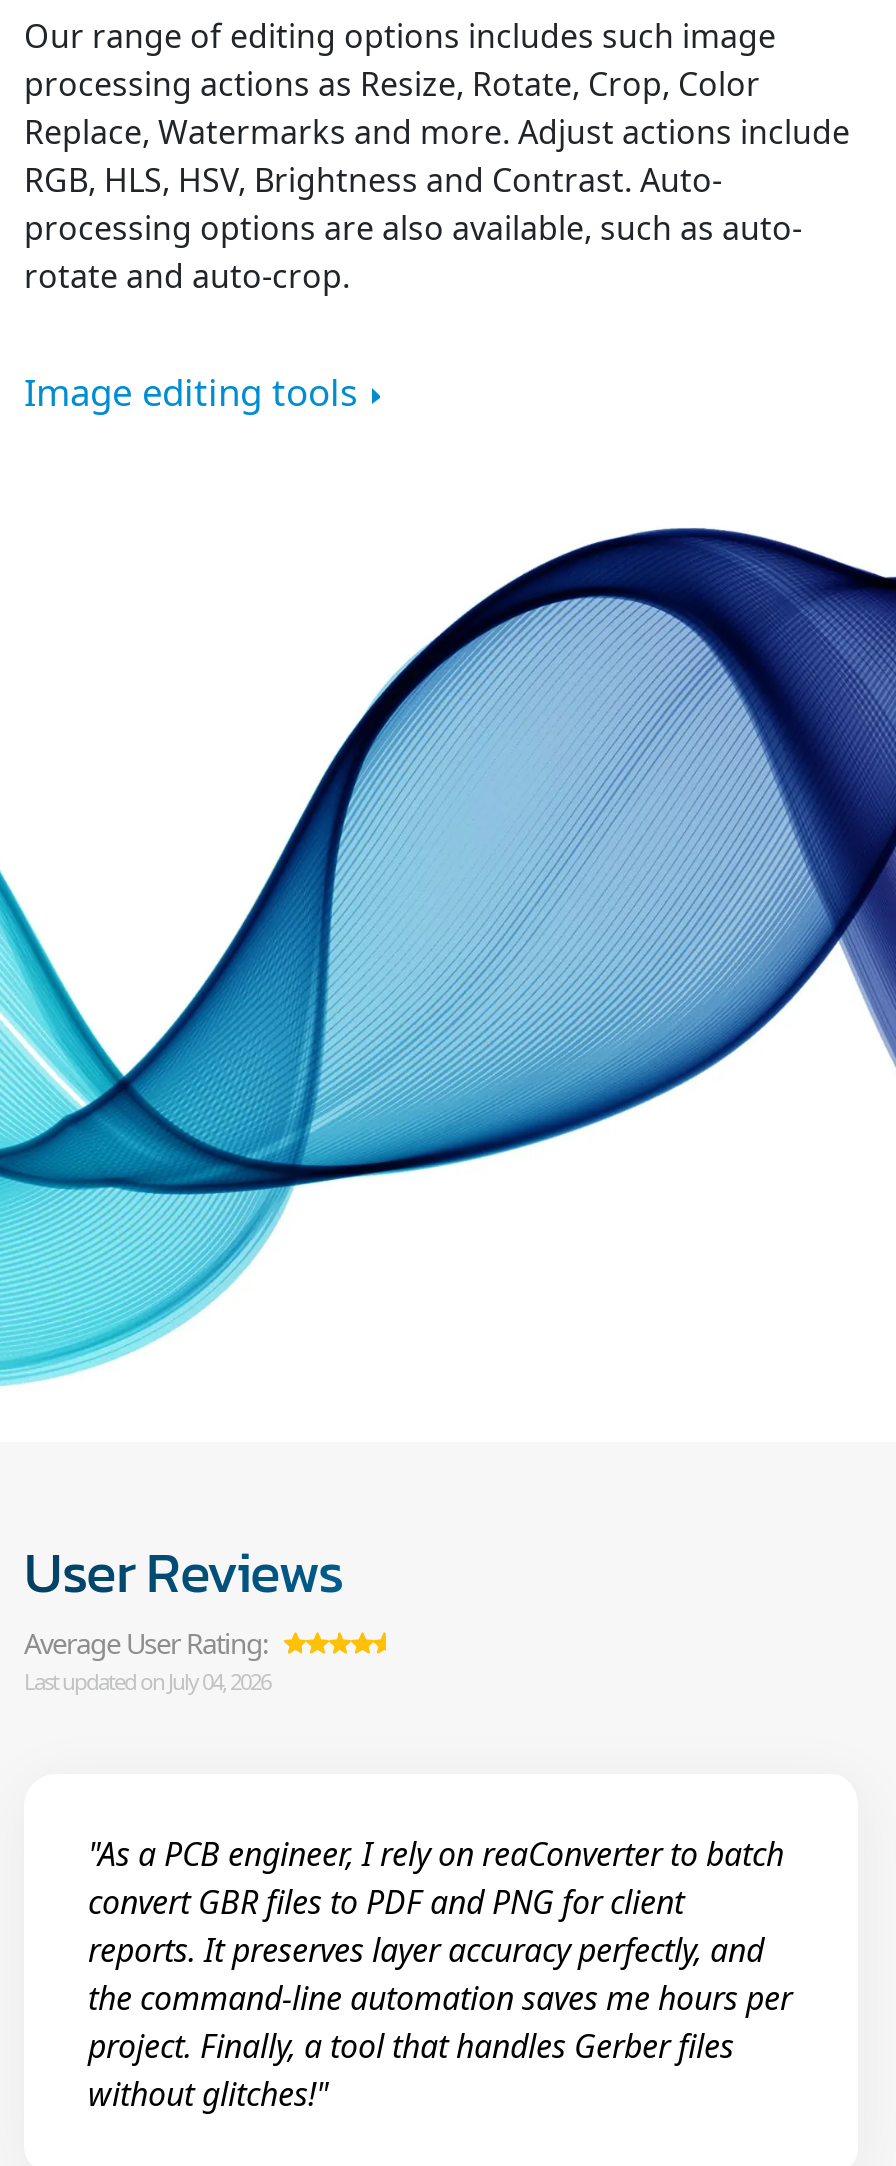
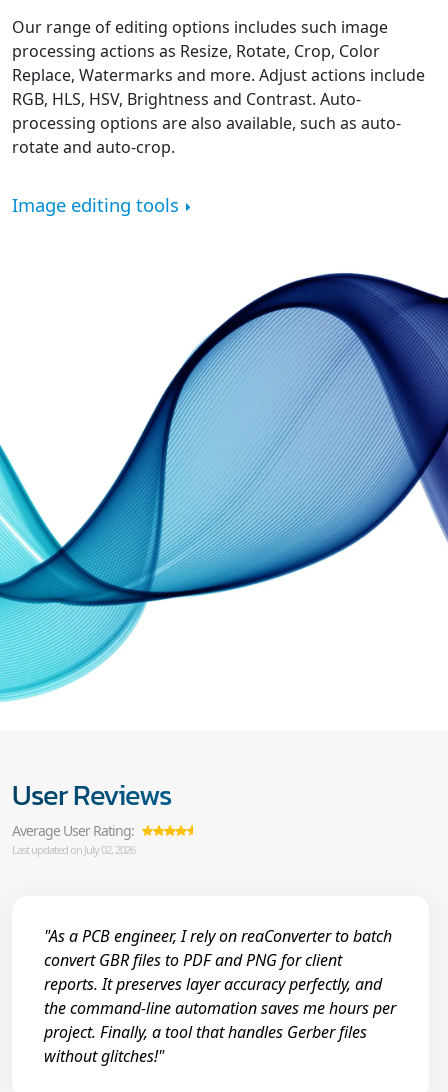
[24,1666,270,1696] Last updated on July 04, 2026 -> [12,842,135,857] Last updated on July 02, 2026

